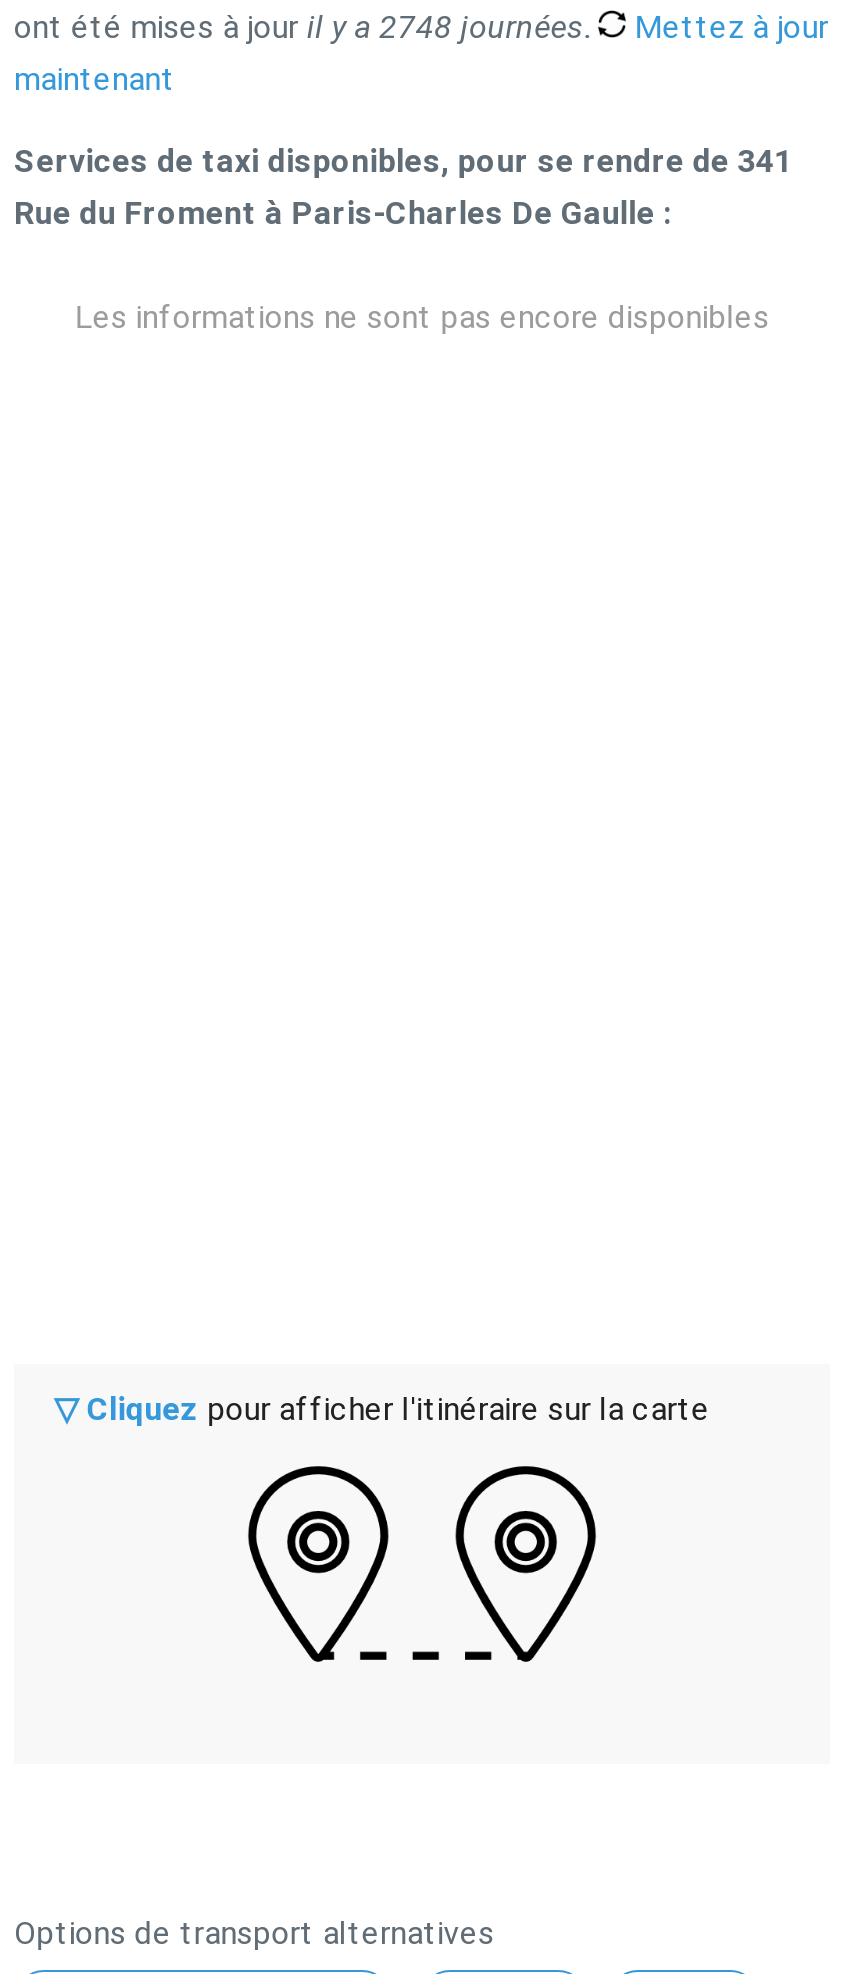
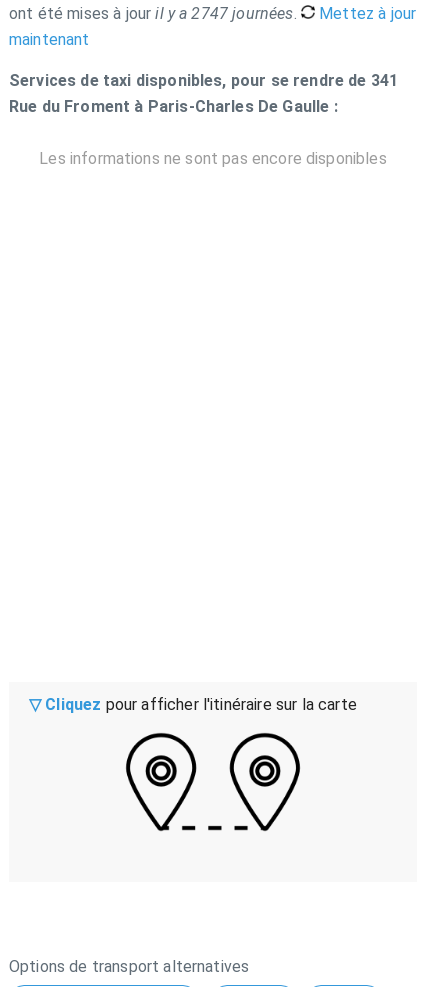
[14,8,598,46] ont été mises à jour il y a 2748 journées. -> [9,4,301,23] ont été mises à jour il y a 2747 journées.

